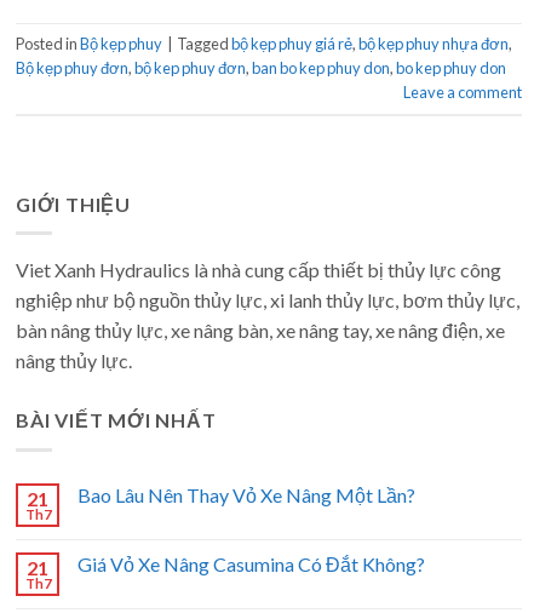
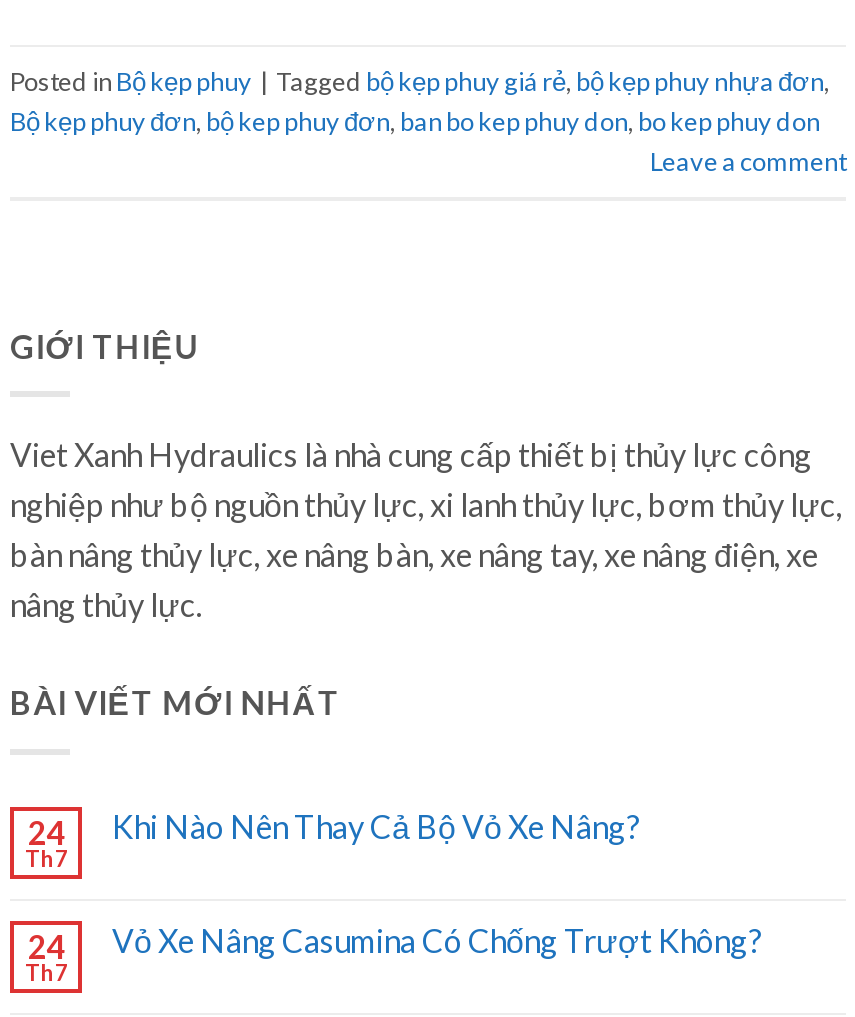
[27,487,48,510] 21 -> [28,812,64,850] 24
[77,483,415,506] Bao Lâu Nên Thay Vỏ Xe Nâng Một Lần? -> [112,806,640,844] Khi Nào Nên Thay Cả Bộ Vỏ Xe Nâng?
[27,556,48,579] 21 -> [28,926,64,964] 24
[77,552,425,575] Giá Vỏ Xe Nâng Casumina Có Đắt Không? -> [112,920,762,958] Vỏ Xe Nâng Casumina Có Chống Trượt Không?

